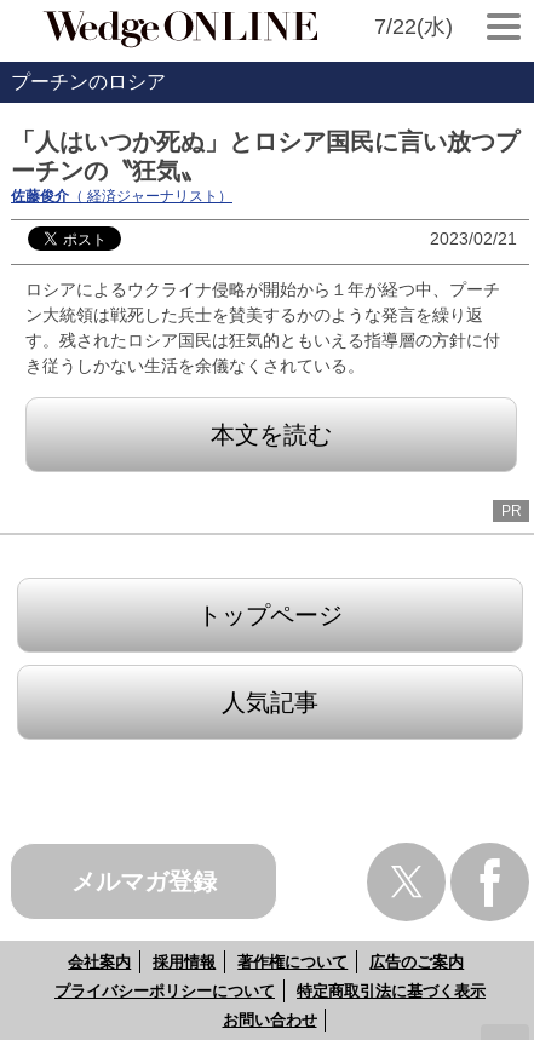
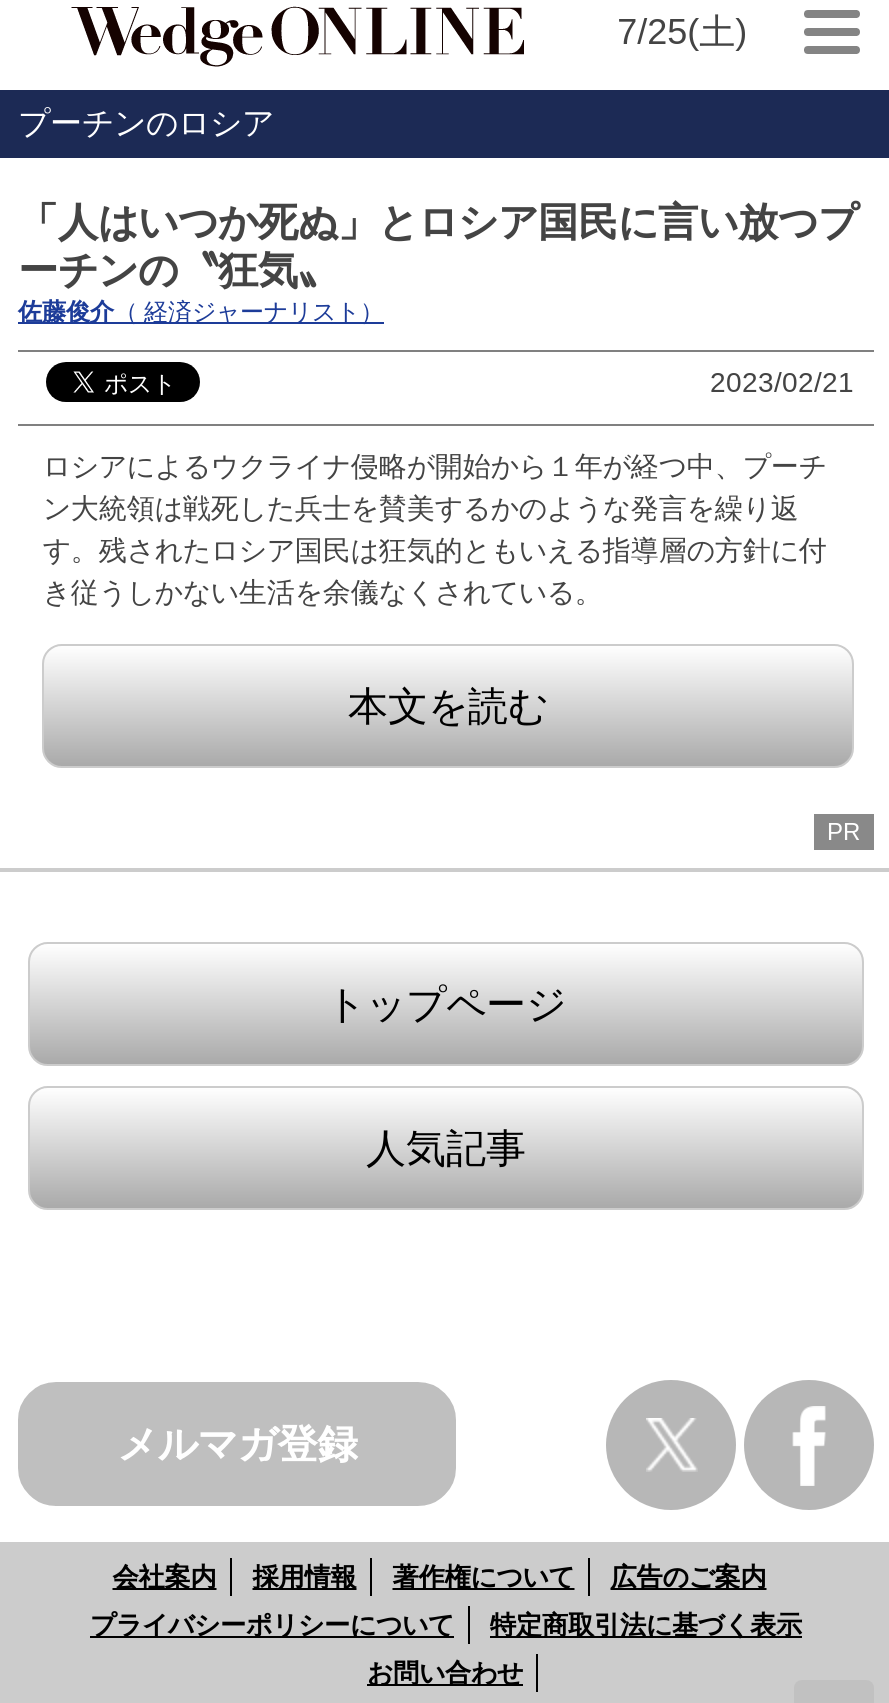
[374,15,452,39] 7/22(水) -> [617,12,747,52] 7/25(土)

